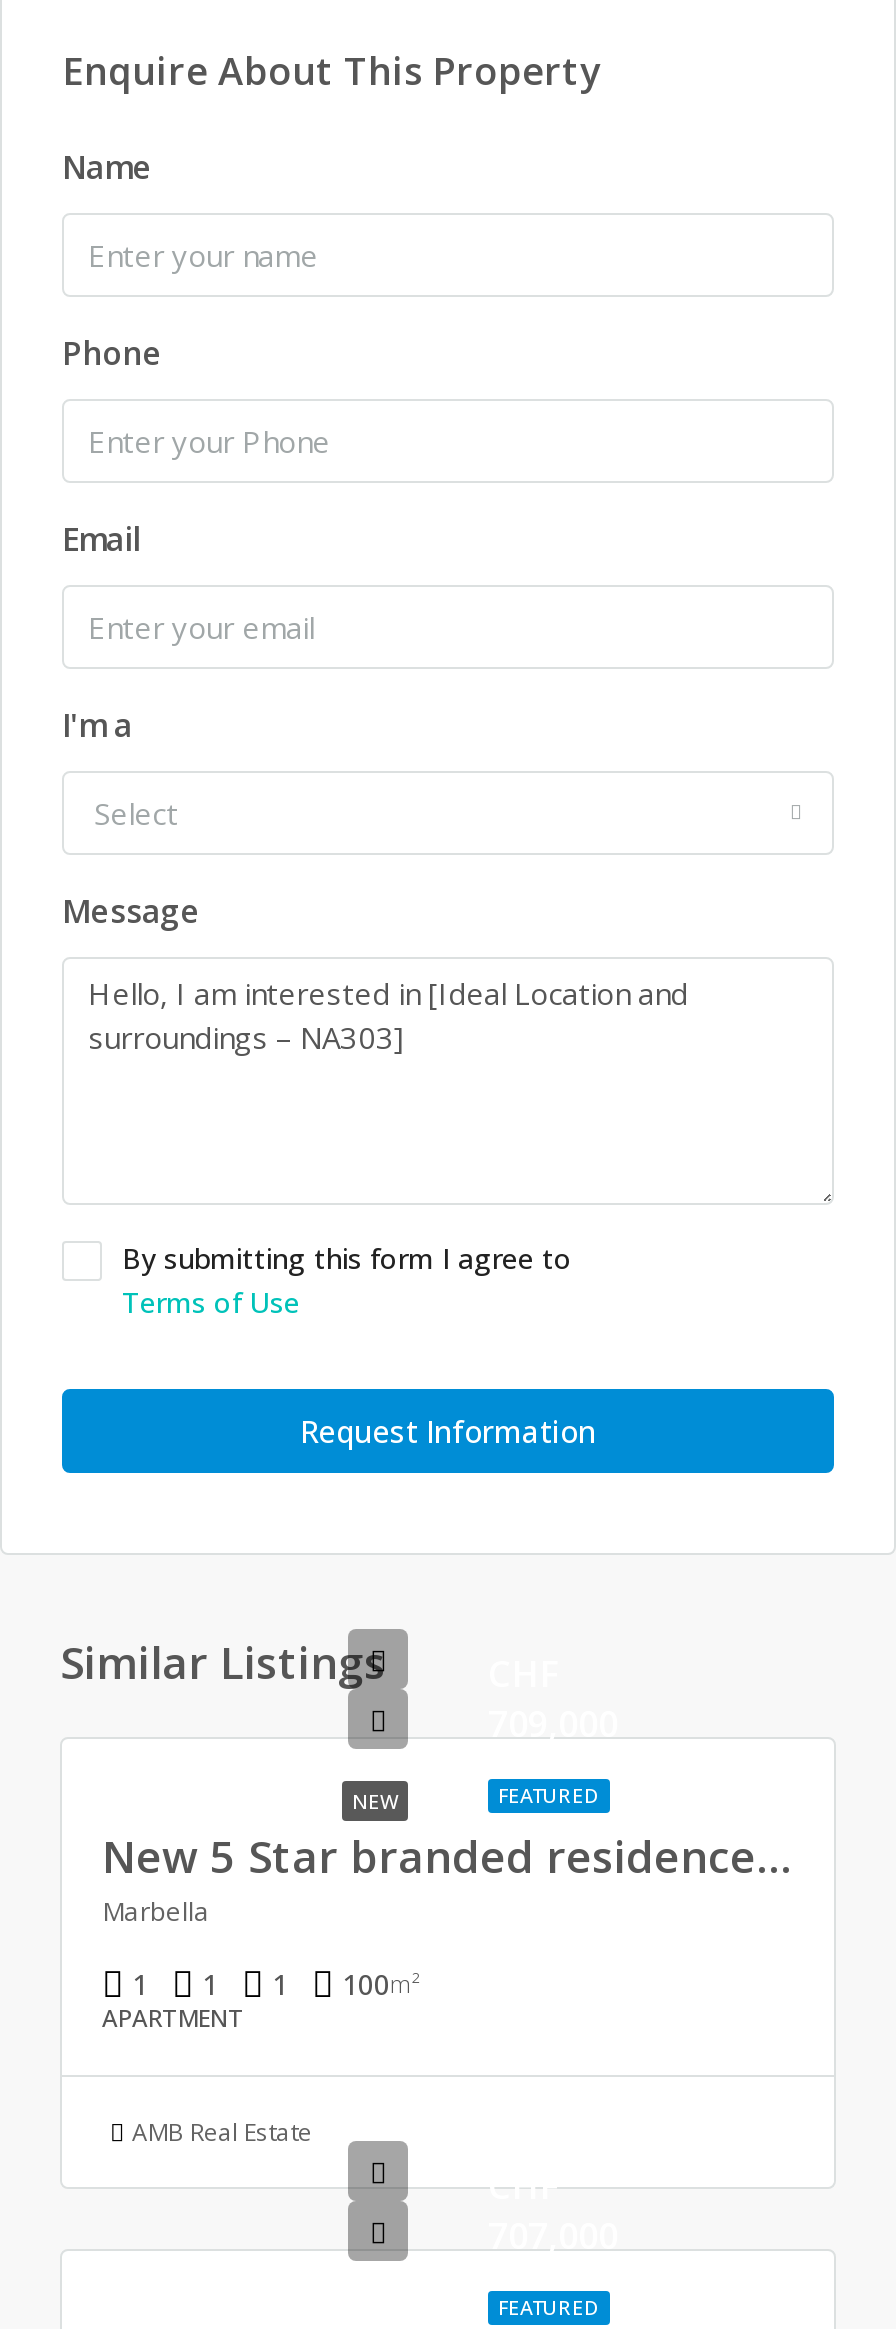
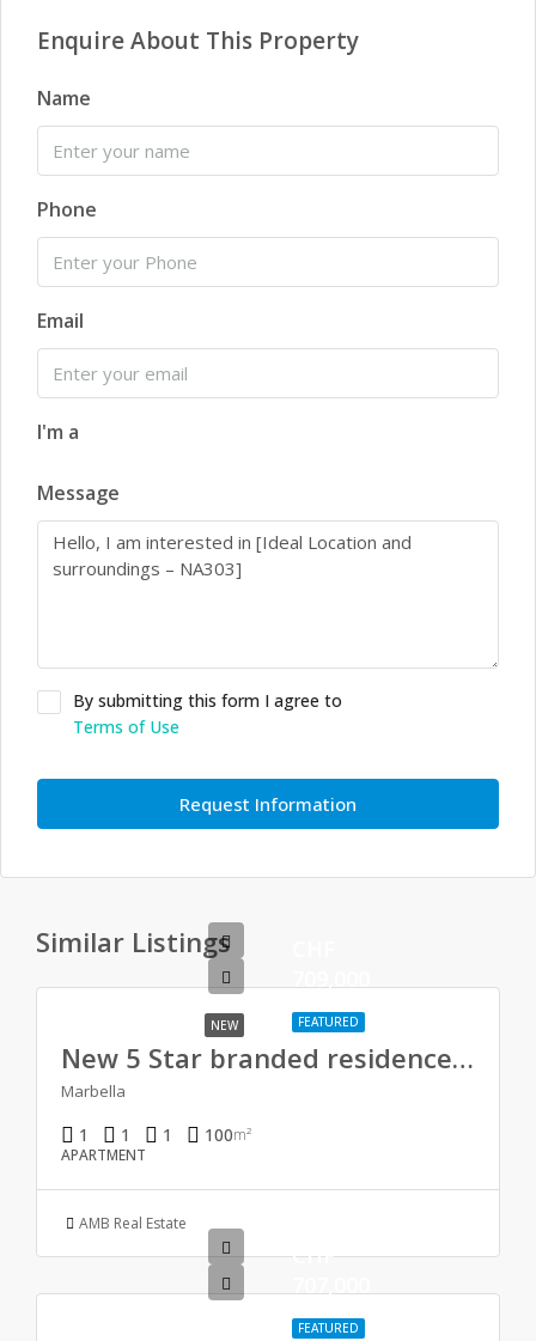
[94,793,178,833] Select -> none

